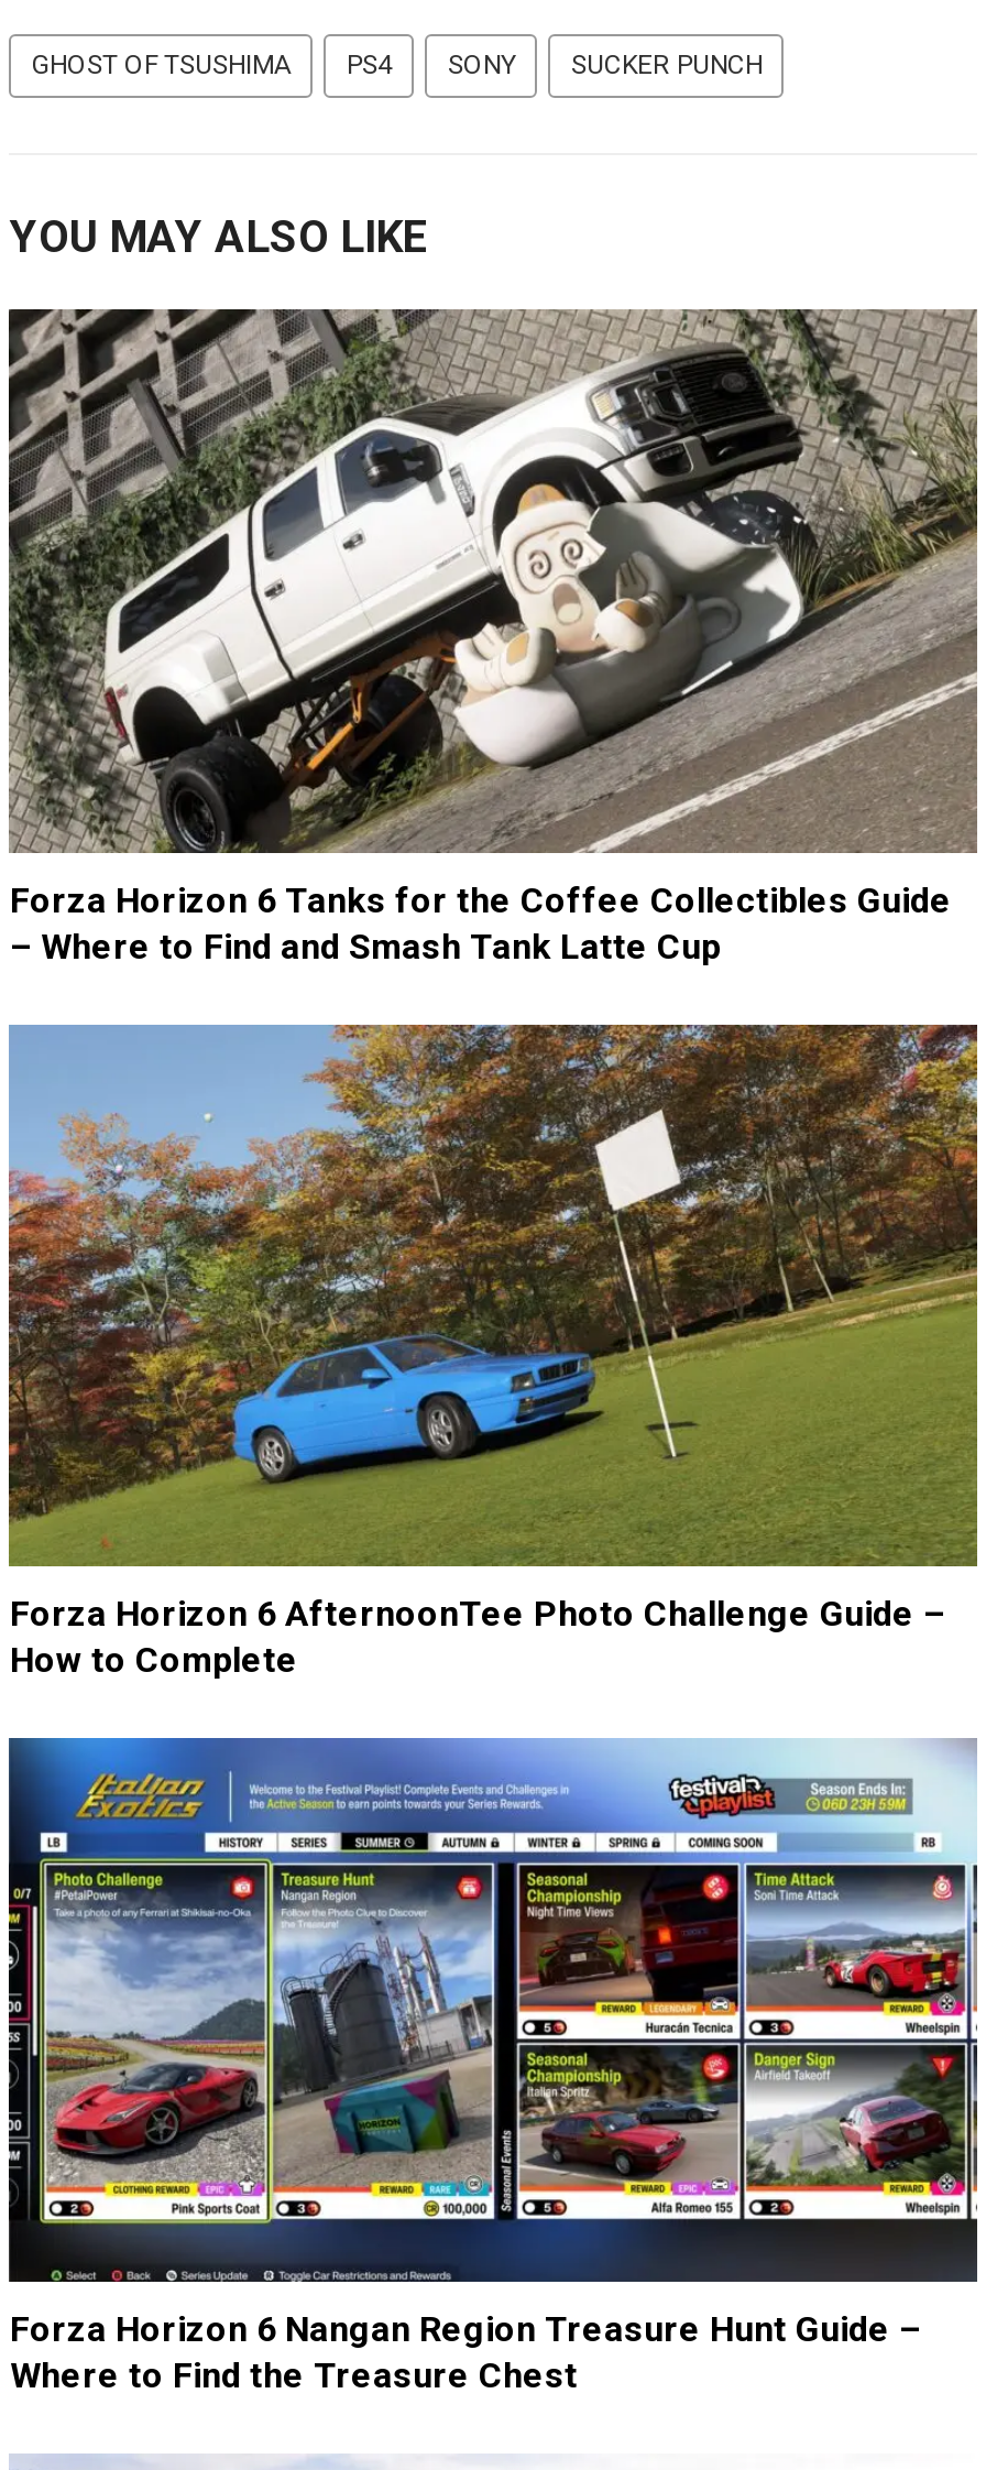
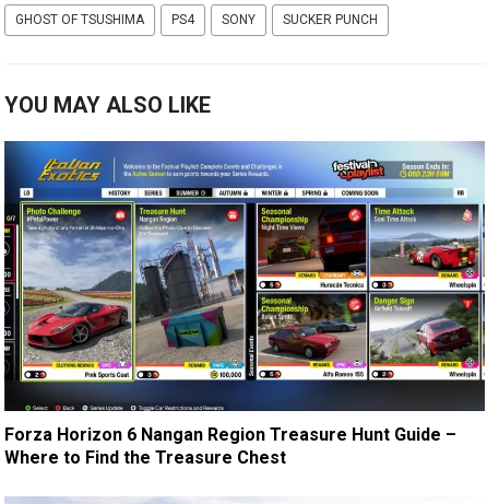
[7,307,979,967] [image] | Forza Horizon 6 Tanks for the Coffee Collectibles Guide | – Where to Find and Smash Tank Latte Cup -> none
[7,1023,979,1682] [image] | Forza Horizon 6 AfternoonTee Photo Challenge Guide – | How to Complete -> none

